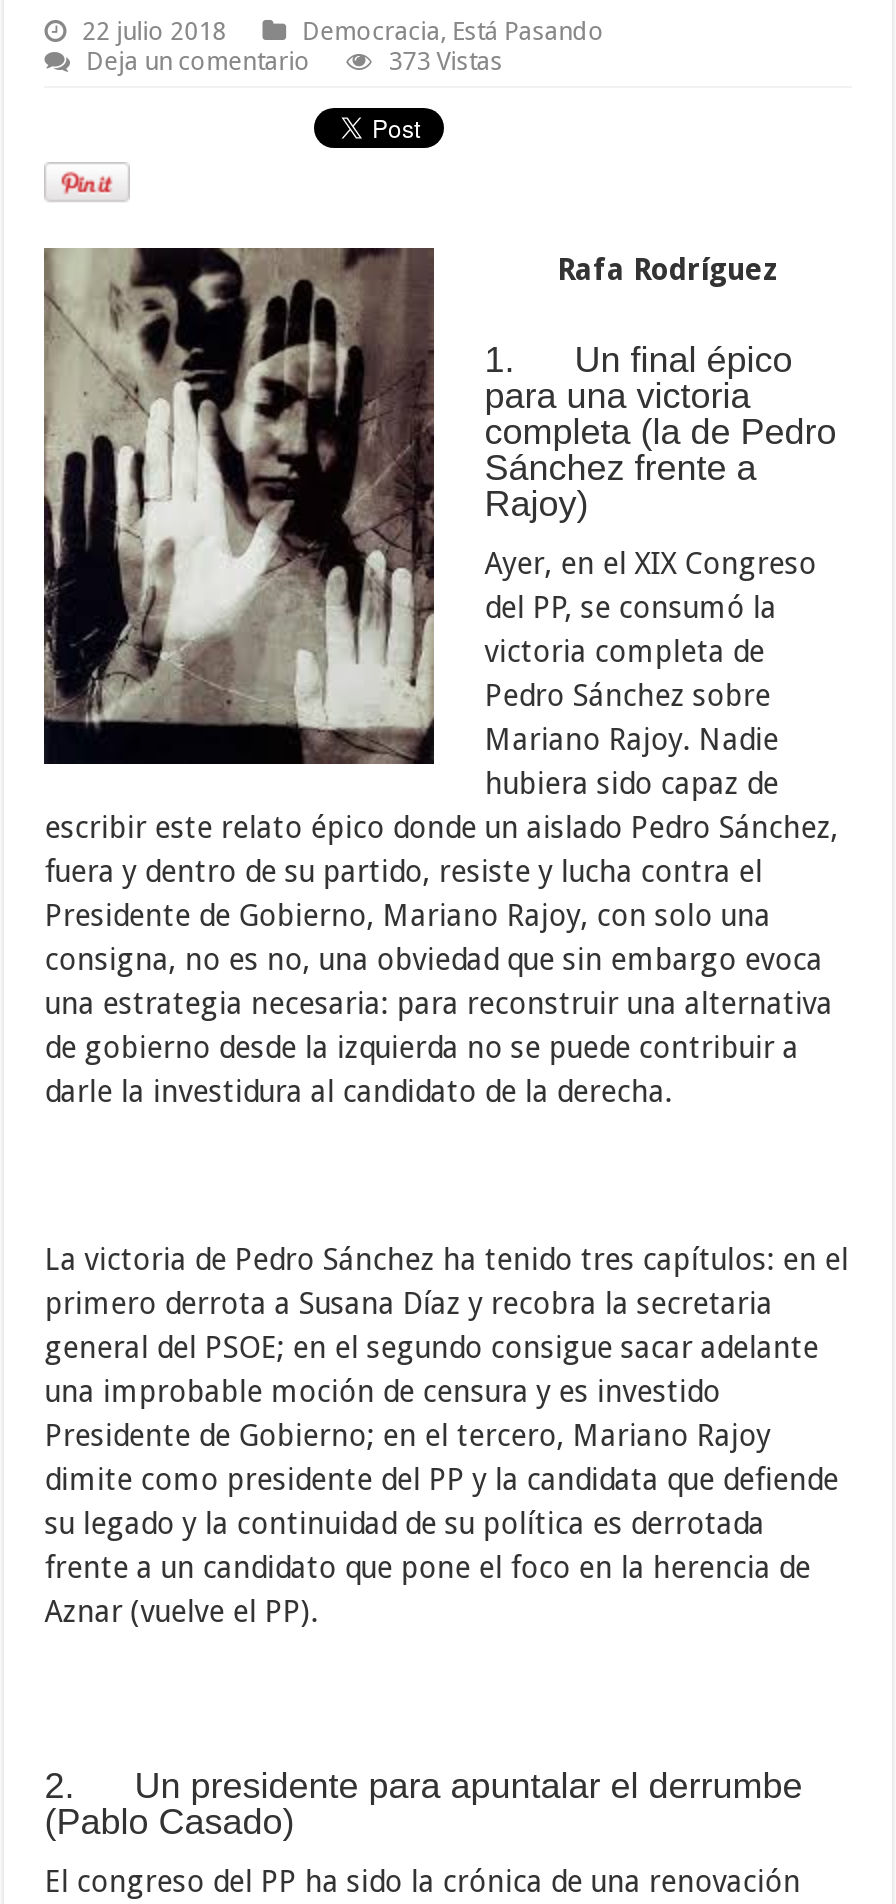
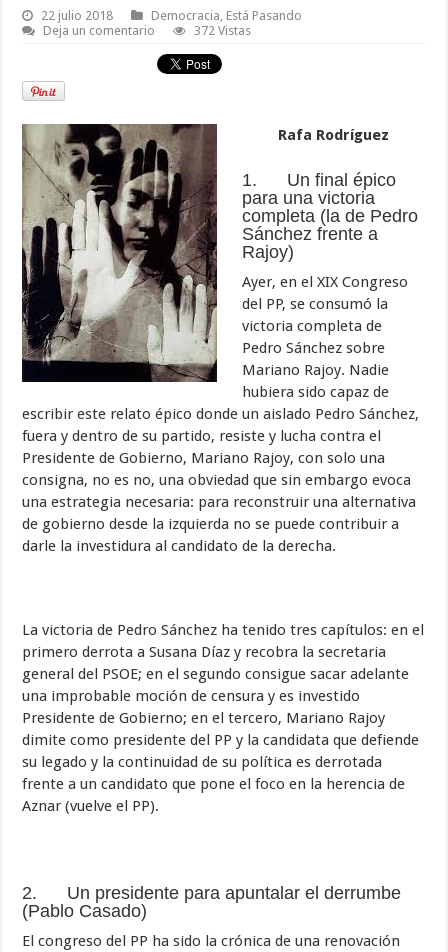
[388,47,502,77] 373 Vistas -> [194,23,251,38] 372 Vistas

